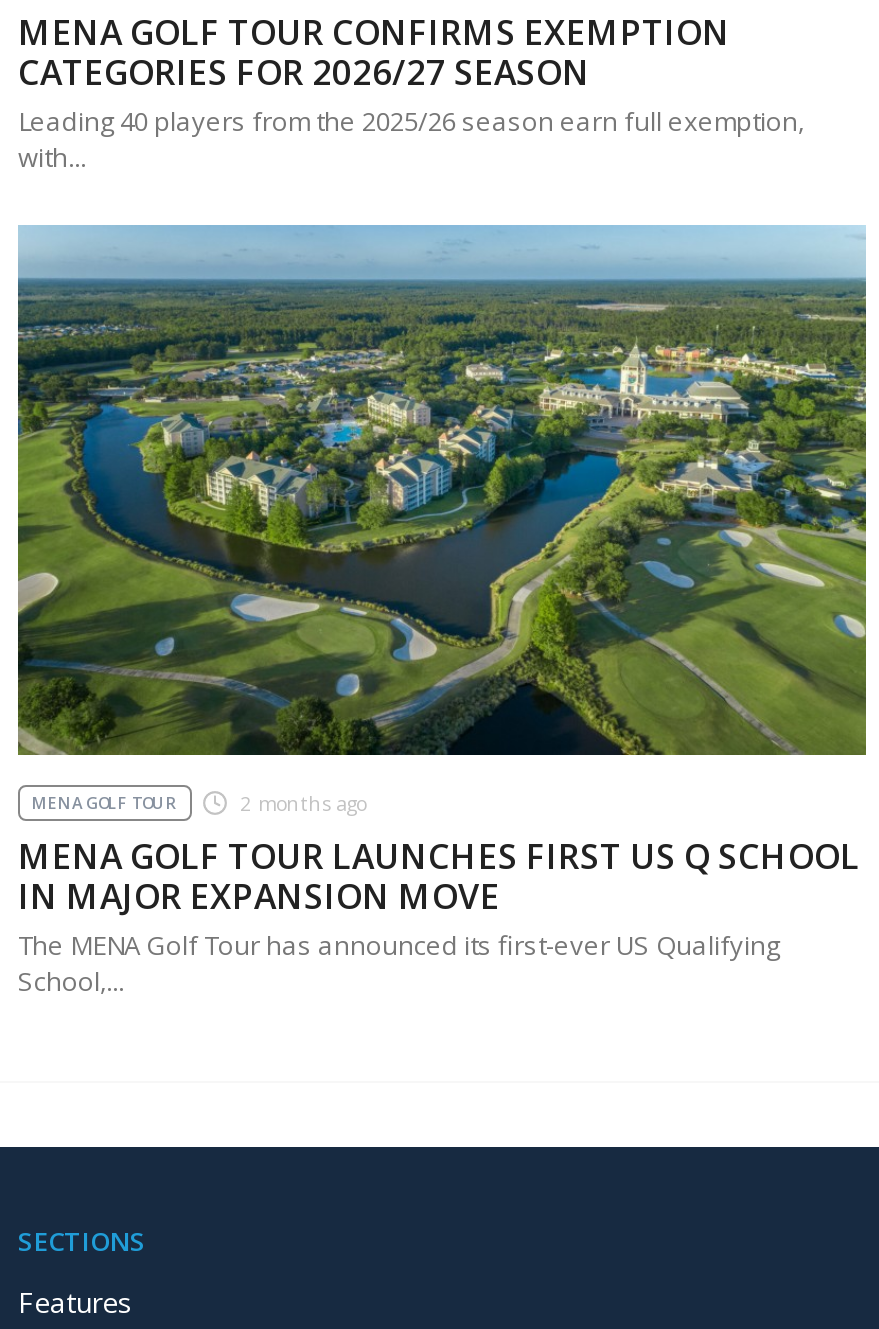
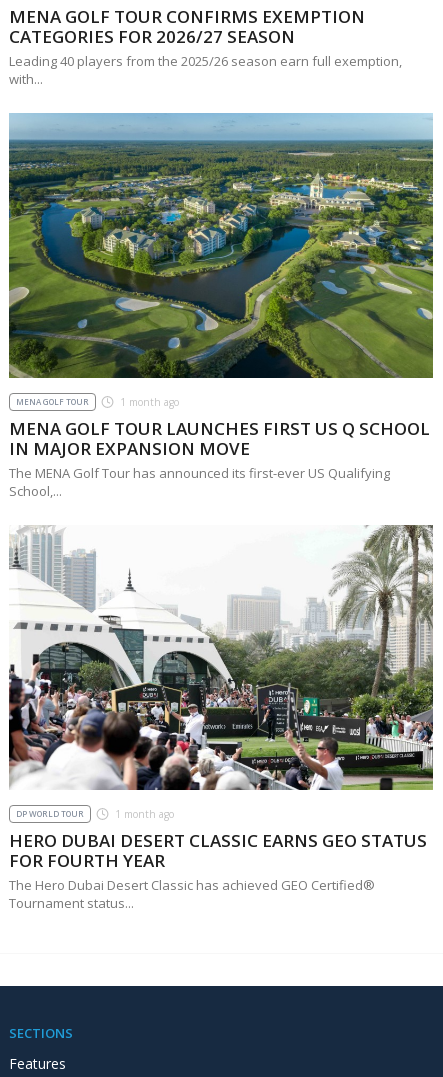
[234,789,366,817] 2 months ago -> [117,395,179,409] 1 month ago
none -> [9,524,434,912] [image] | DP WORLD TOUR | 1 month ago | HERO DUBAI DESERT CLASSIC EARNS GEO STATUS | FOR FOURTH YEAR | The Hero Dubai Desert Classic has achieved GEO Certified® | Tournament status...

